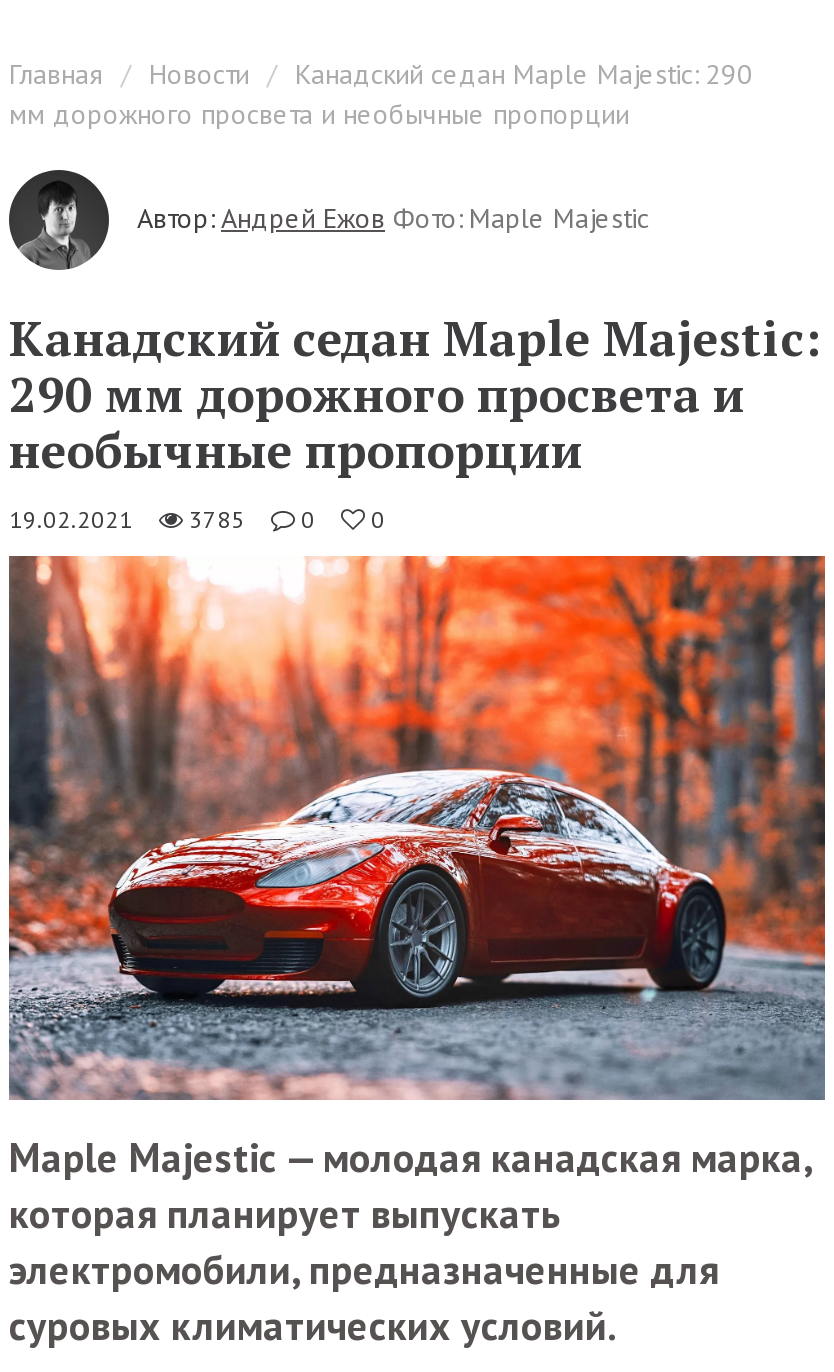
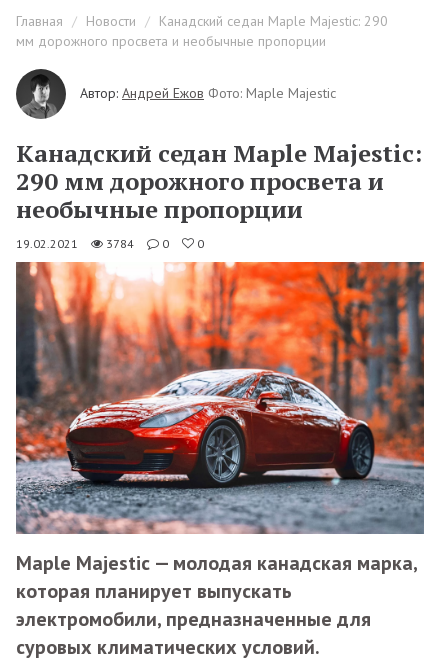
[9,504,385,534] 19.02.2021 3785 0 0 -> [16,236,204,251] 19.02.2021 3784 0 0

